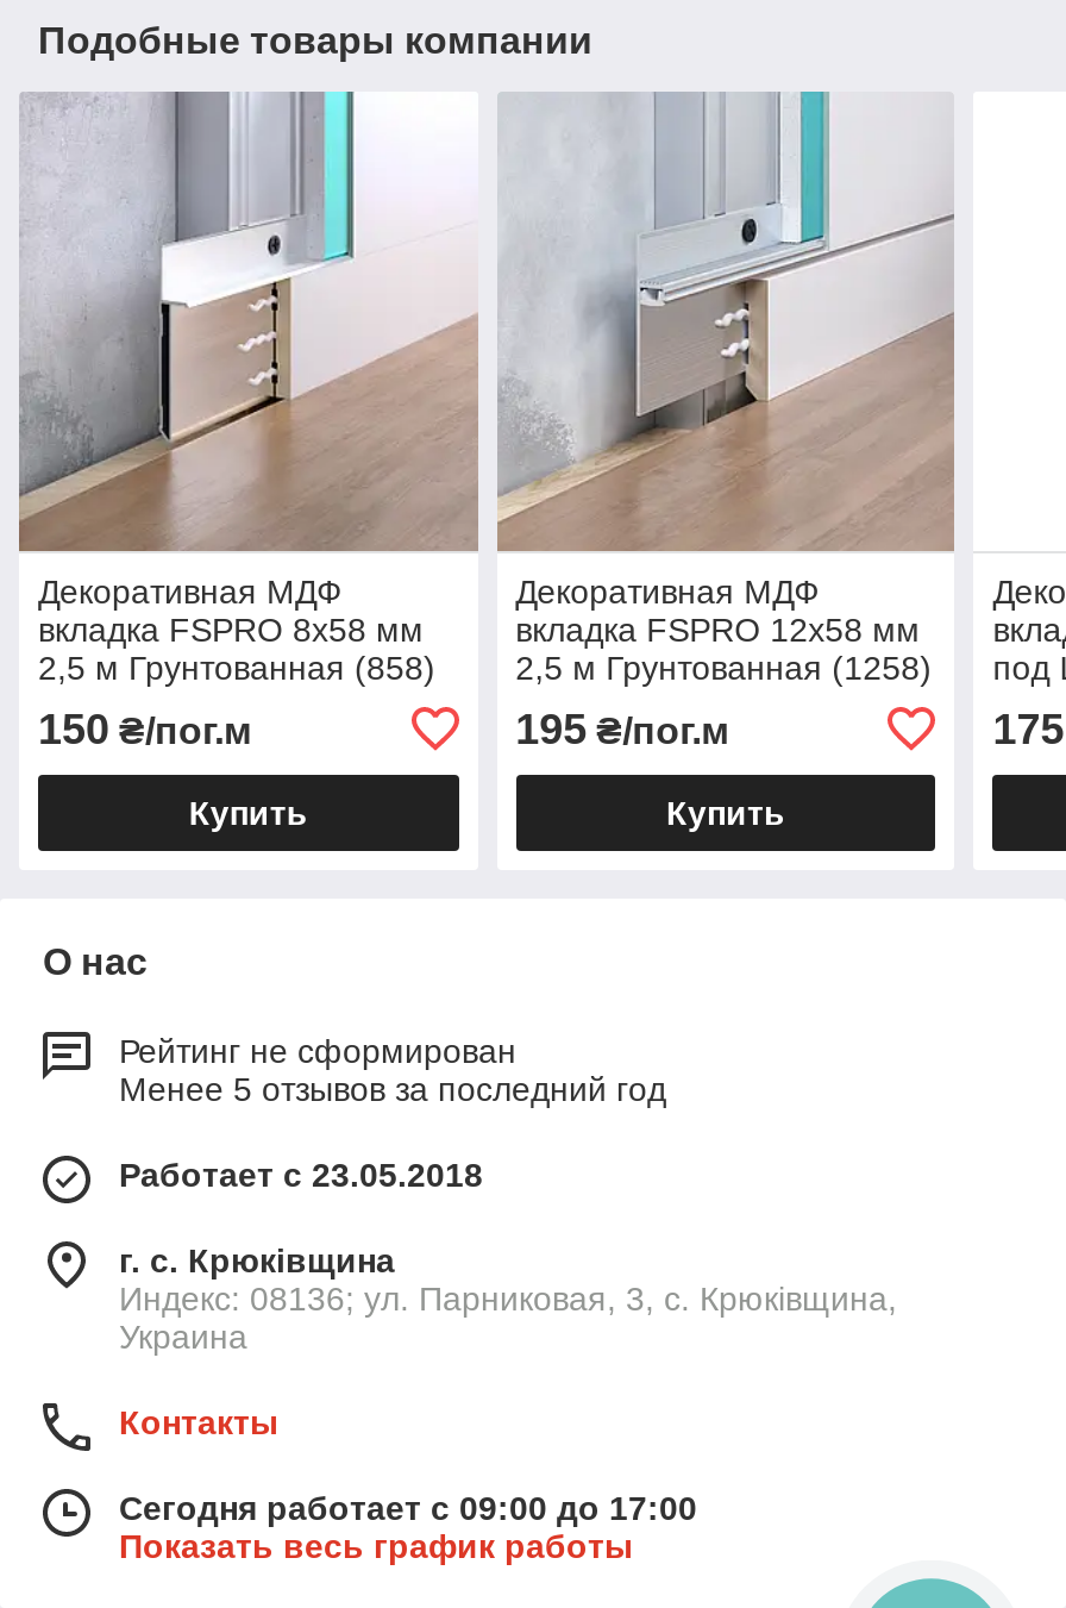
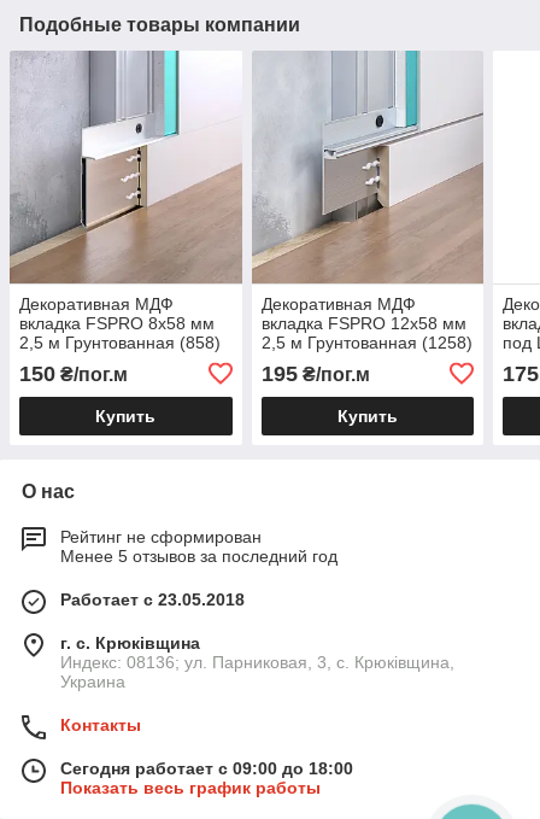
[119,1489,697,1527] Сегодня работает с 09:00 до 17:00 -> [60,758,353,778] Сегодня работает с 09:00 до 18:00

